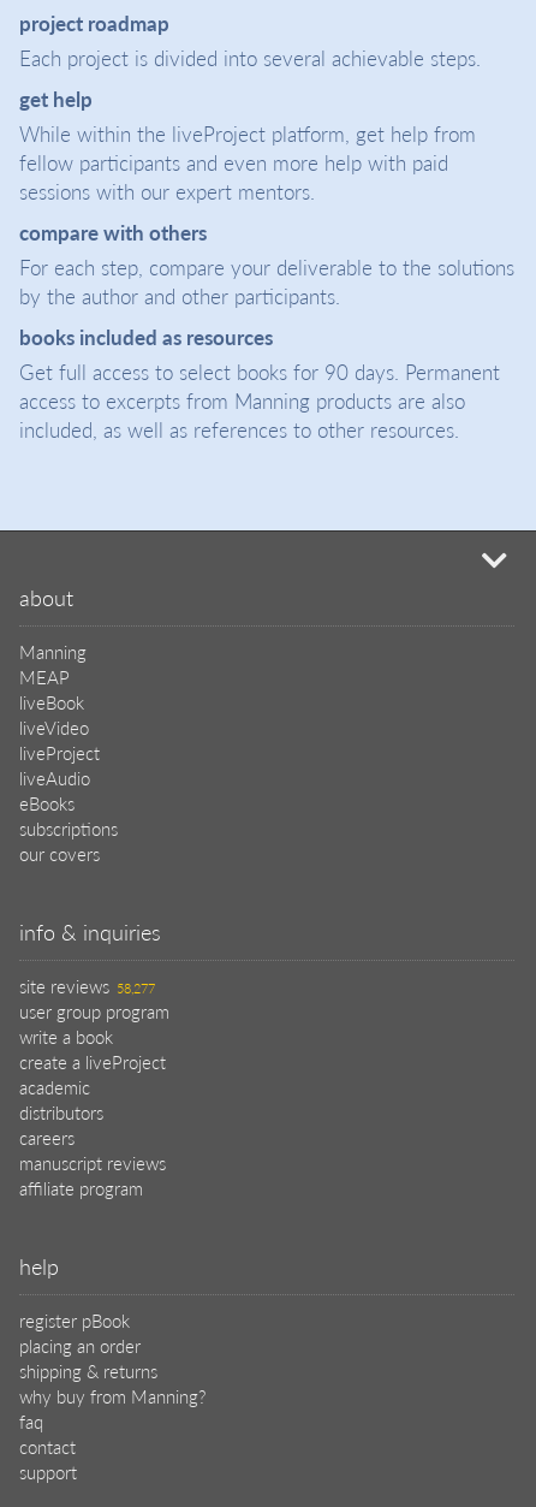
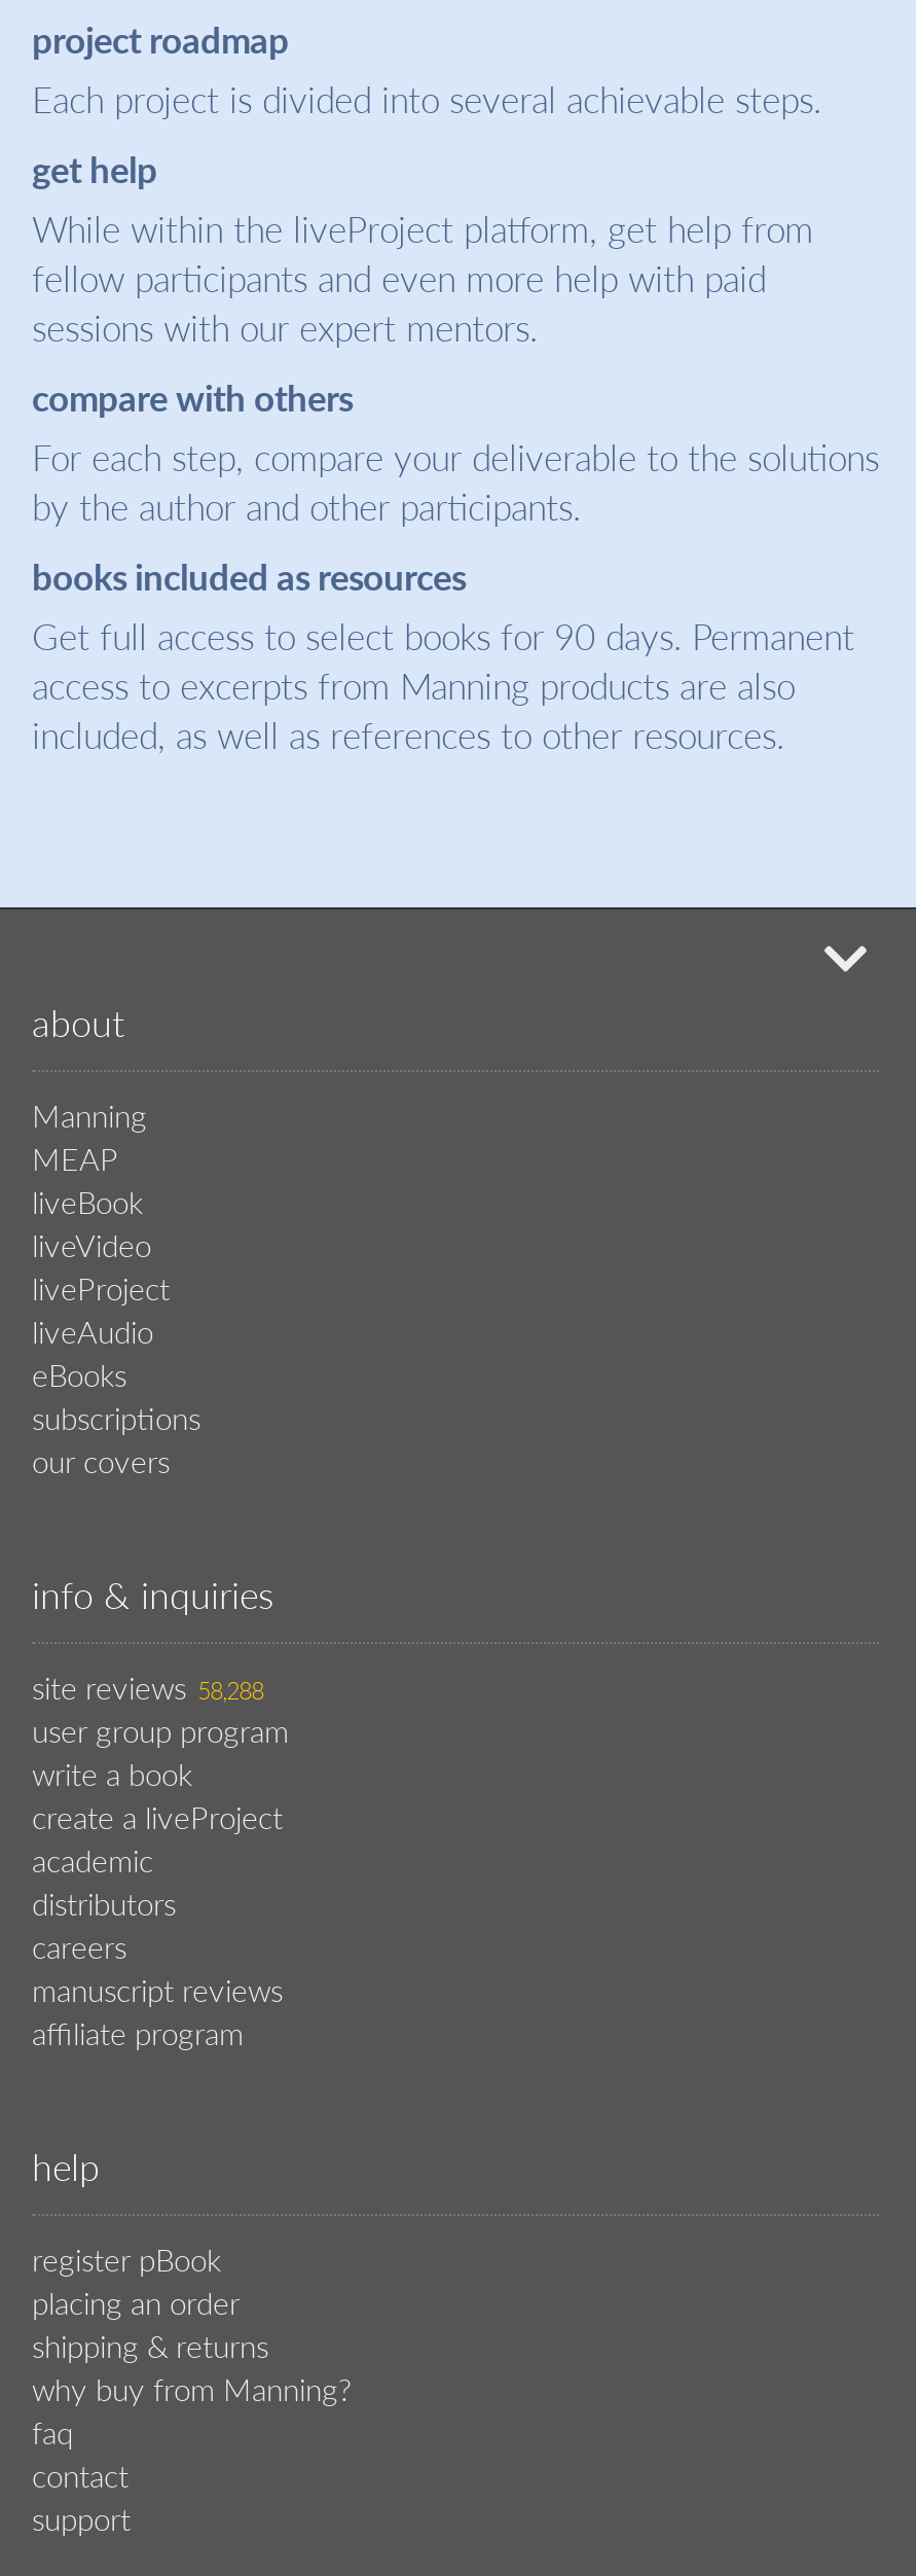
[19,973,155,999] site reviews 58,277 -> [32,1665,263,1708] site reviews 58,288

